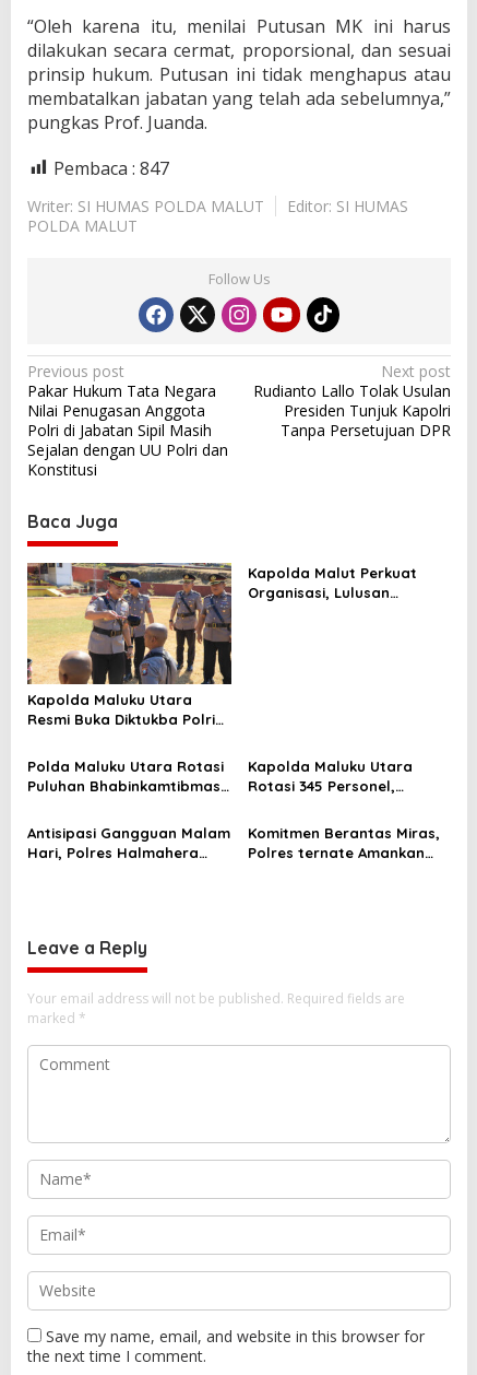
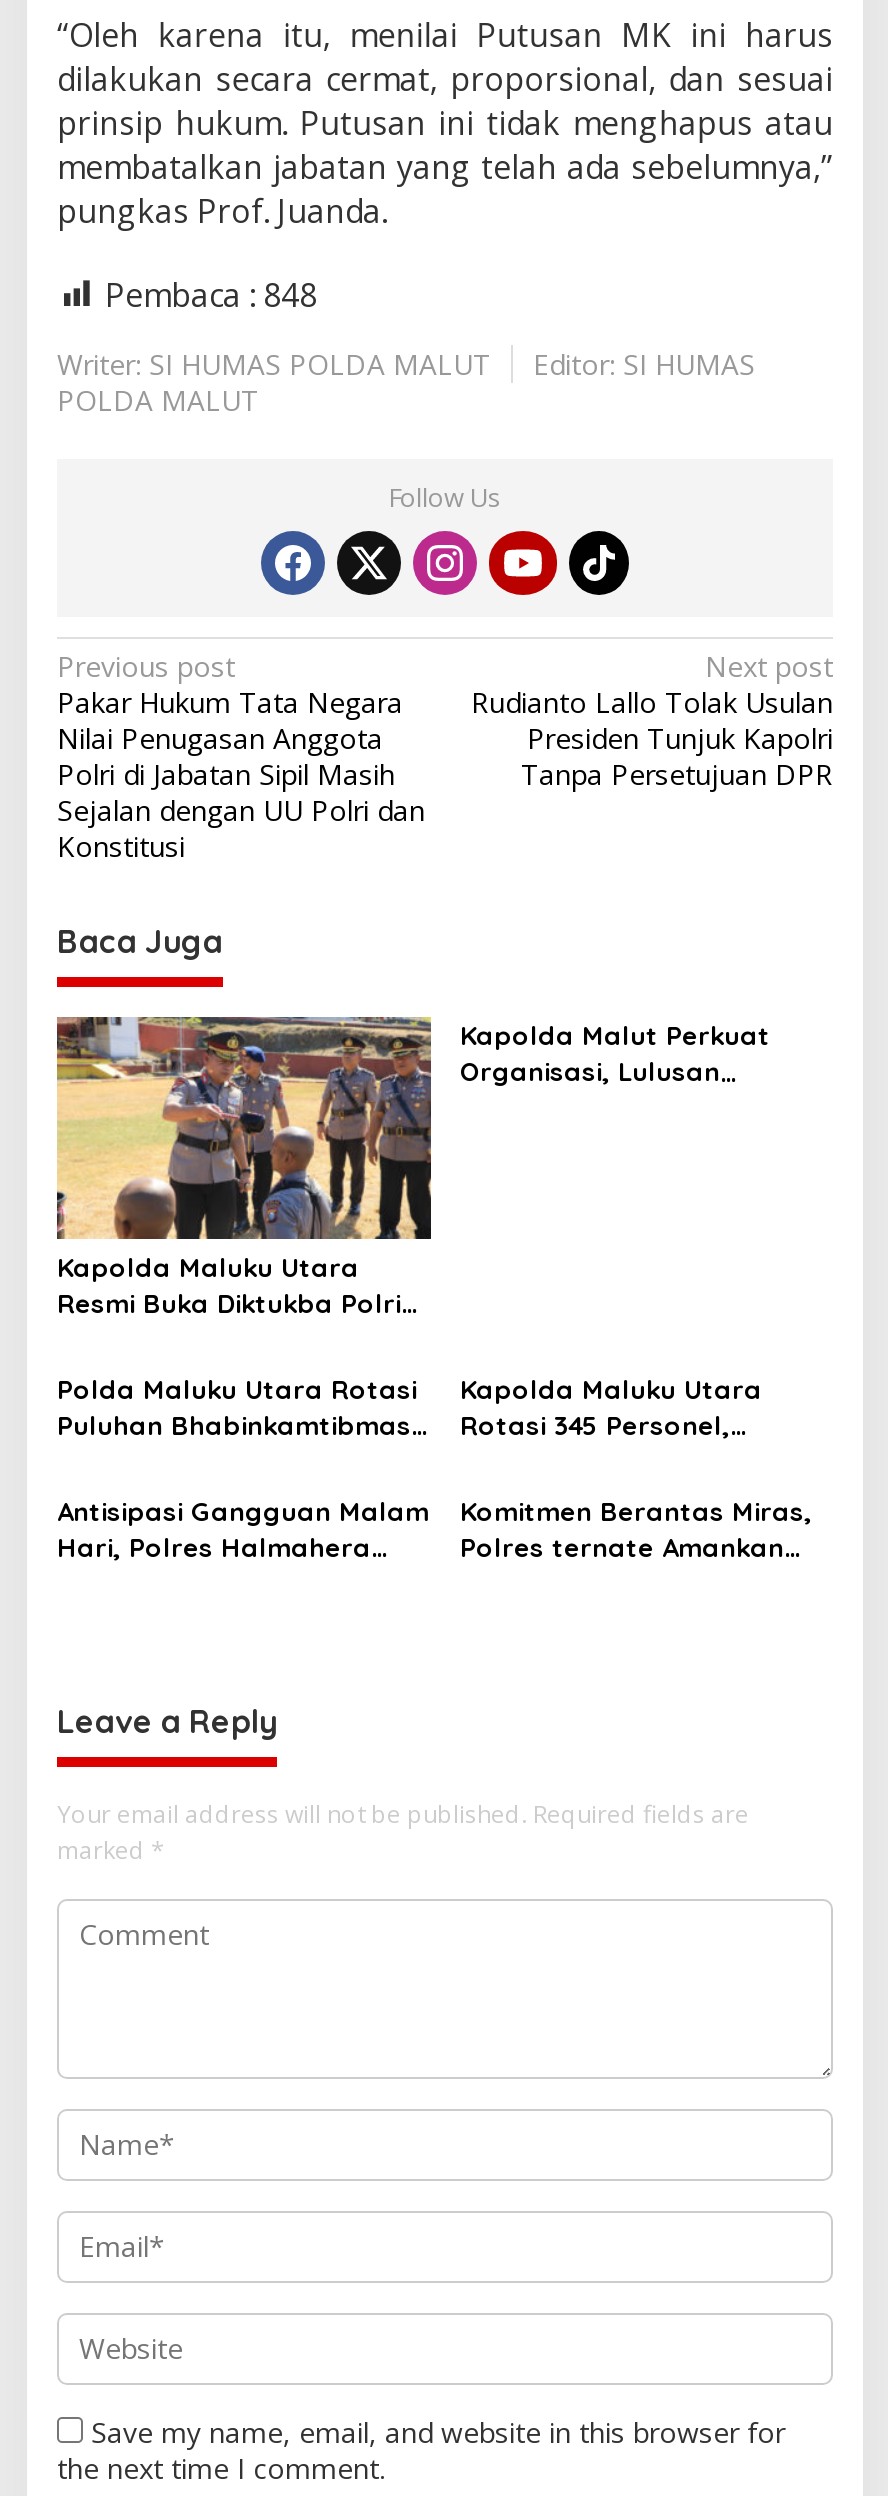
[53,156,169,180] Pembaca : 847 -> [105,272,317,316] Pembaca : 848

